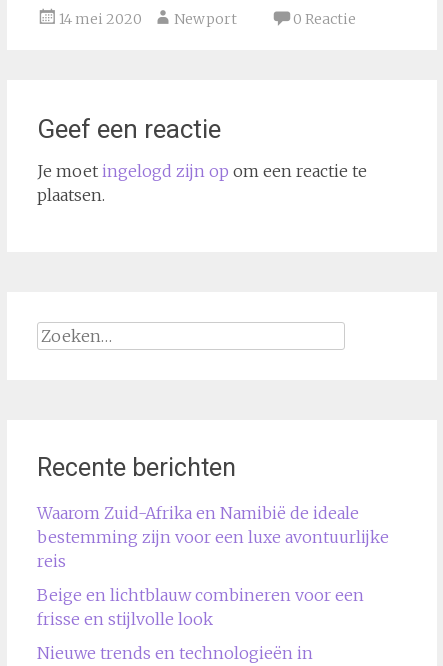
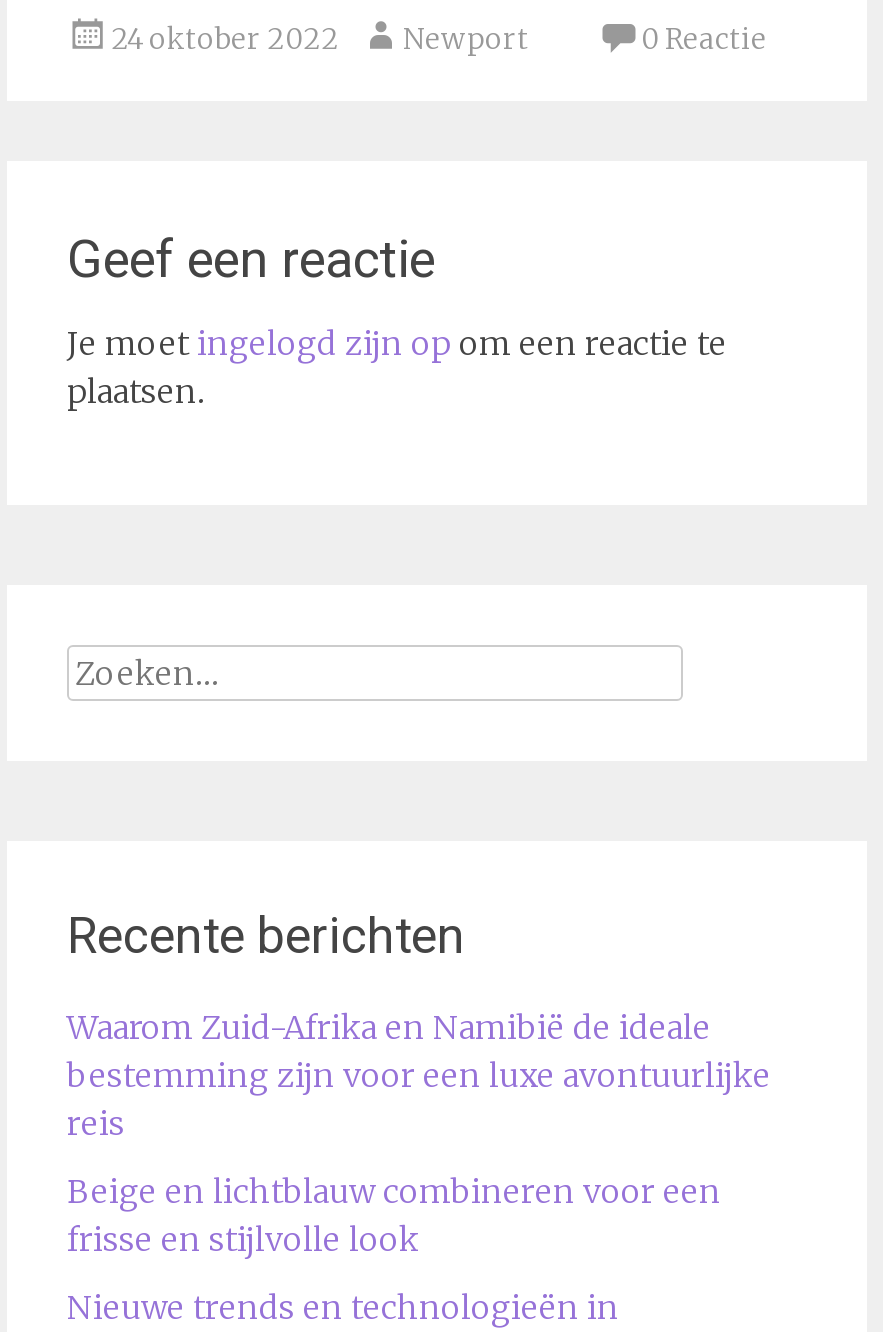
[59,10,237,28] 14 mei 2020 Newport -> [111,21,529,57] 24 oktober 2022 Newport

